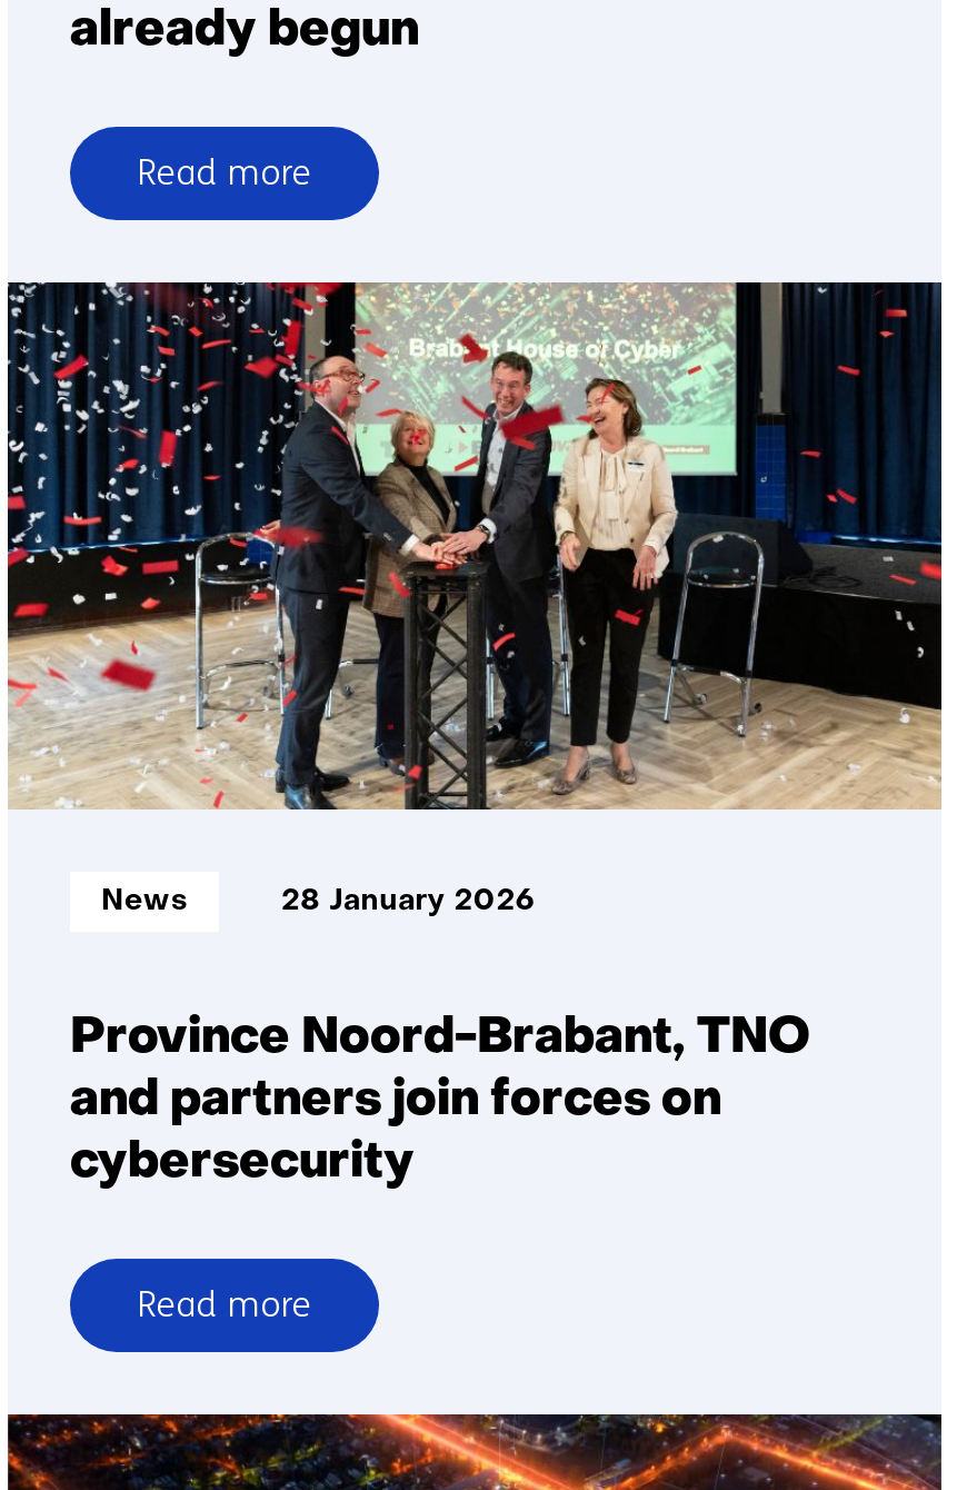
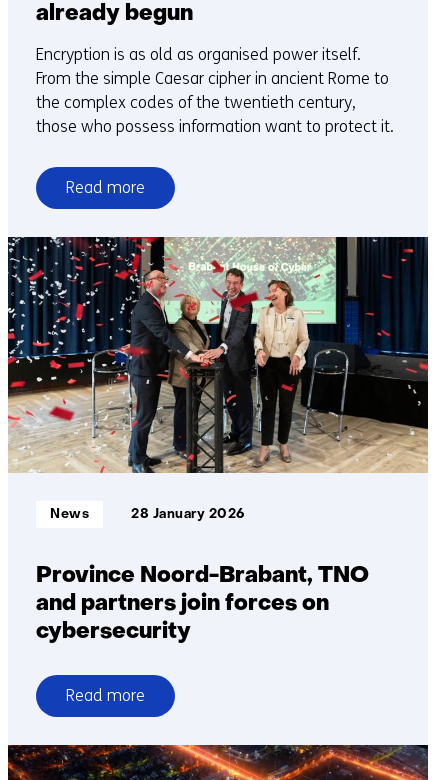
none -> [36,45,394,136] Encryption is as old as organised power itself. | From the simple Caesar cipher in ancient Rome to | the complex codes of the twentieth century, | those who possess information want to protect it.

